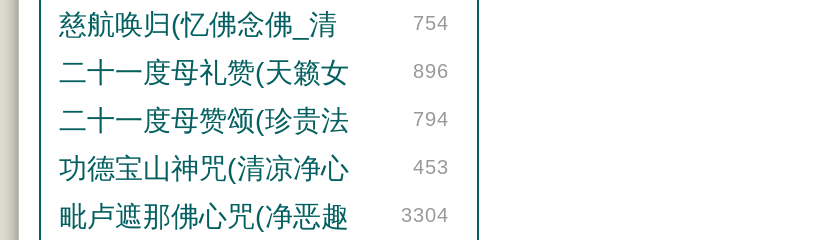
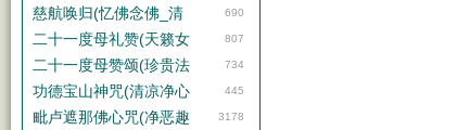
[413,12,449,34] 754 -> [225,6,244,18] 690
[413,60,449,82] 896 -> [225,32,244,44] 807
[413,108,449,130] 794 -> [225,58,244,70] 734
[413,156,449,178] 453 -> [225,84,244,96] 445
[401,204,449,226] 3304 -> [218,110,244,122] 3178

